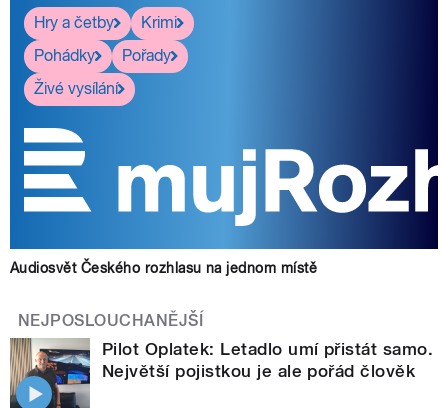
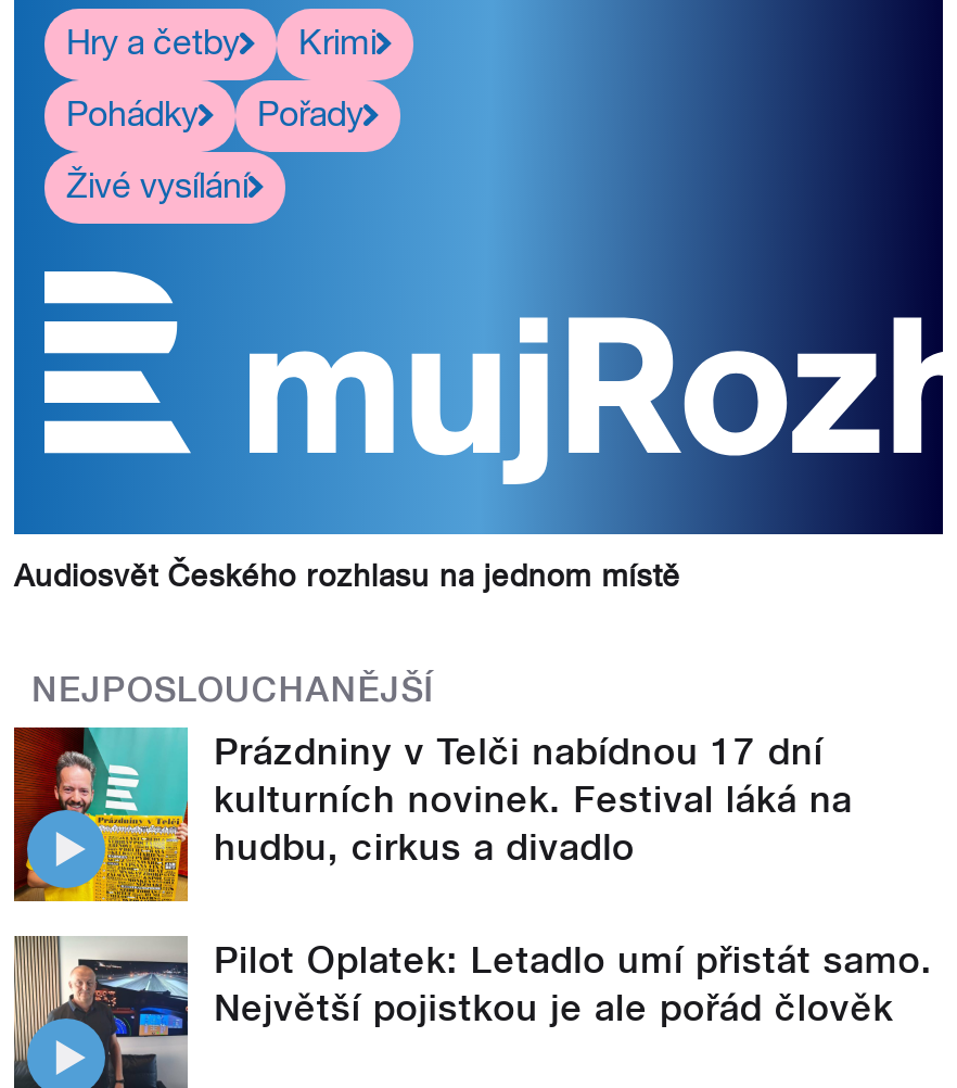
none -> [12,725,852,903] [image] | Prázdniny v Telči nabídnou 17 dní | kulturních novinek. Festival láká na | hudbu, cirkus a divadlo

